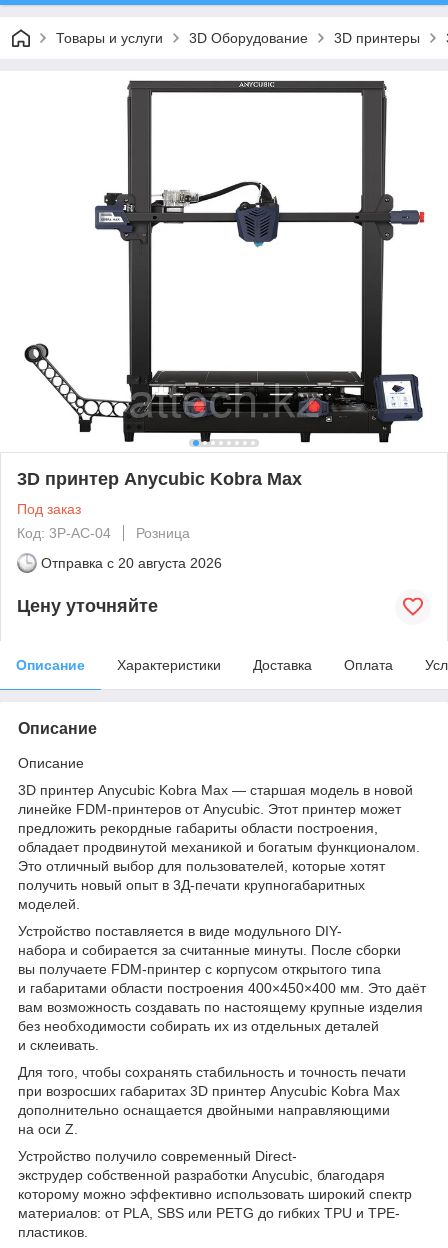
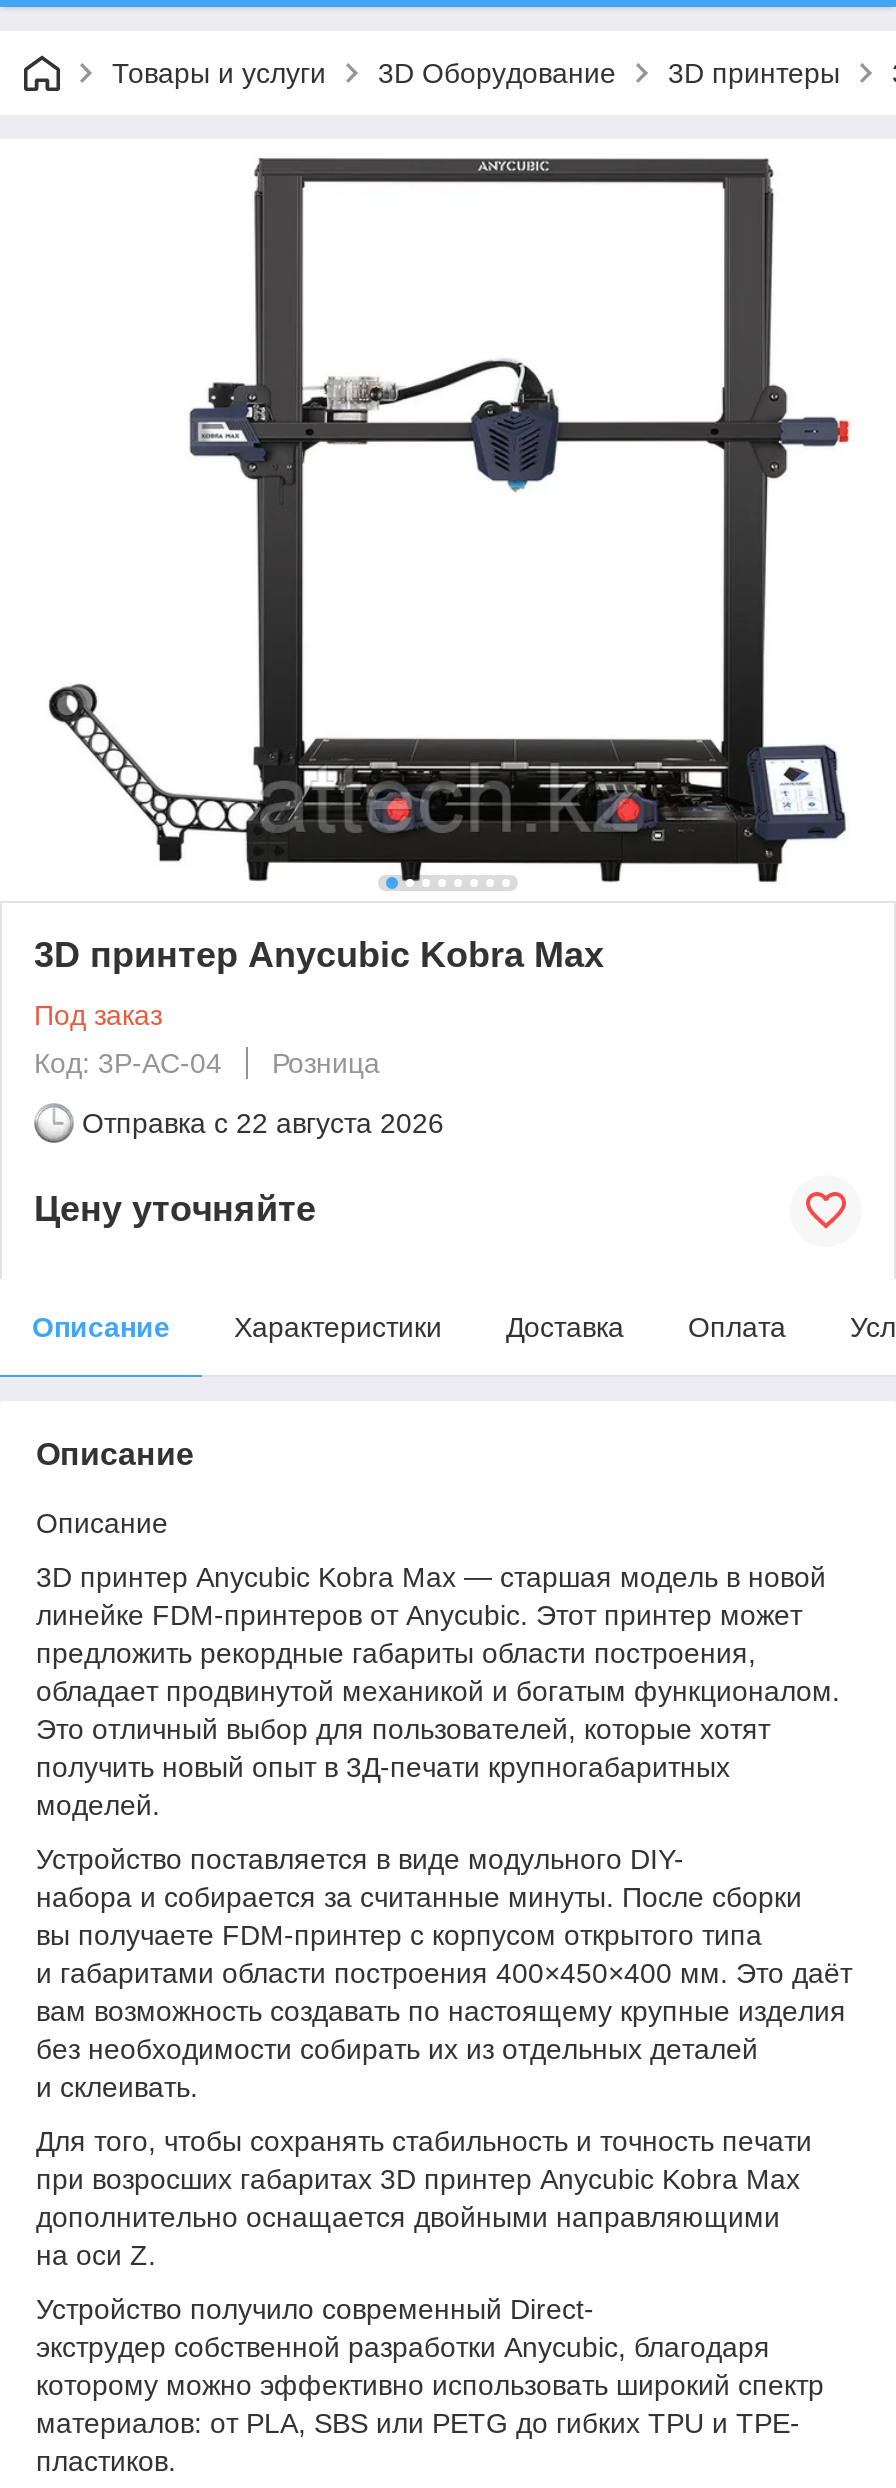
[41,555,222,571] Отправка с 20 августа 2026 -> [82,1107,444,1139] Отправка с 22 августа 2026

